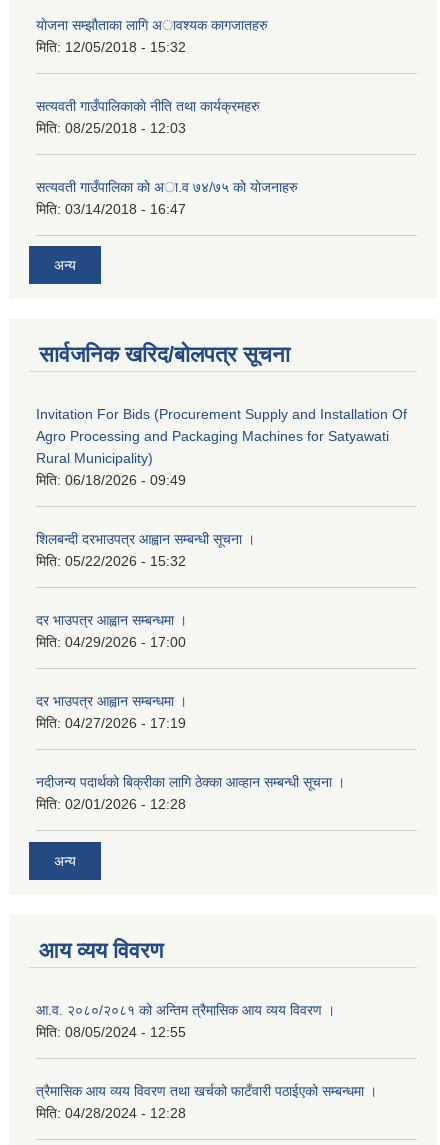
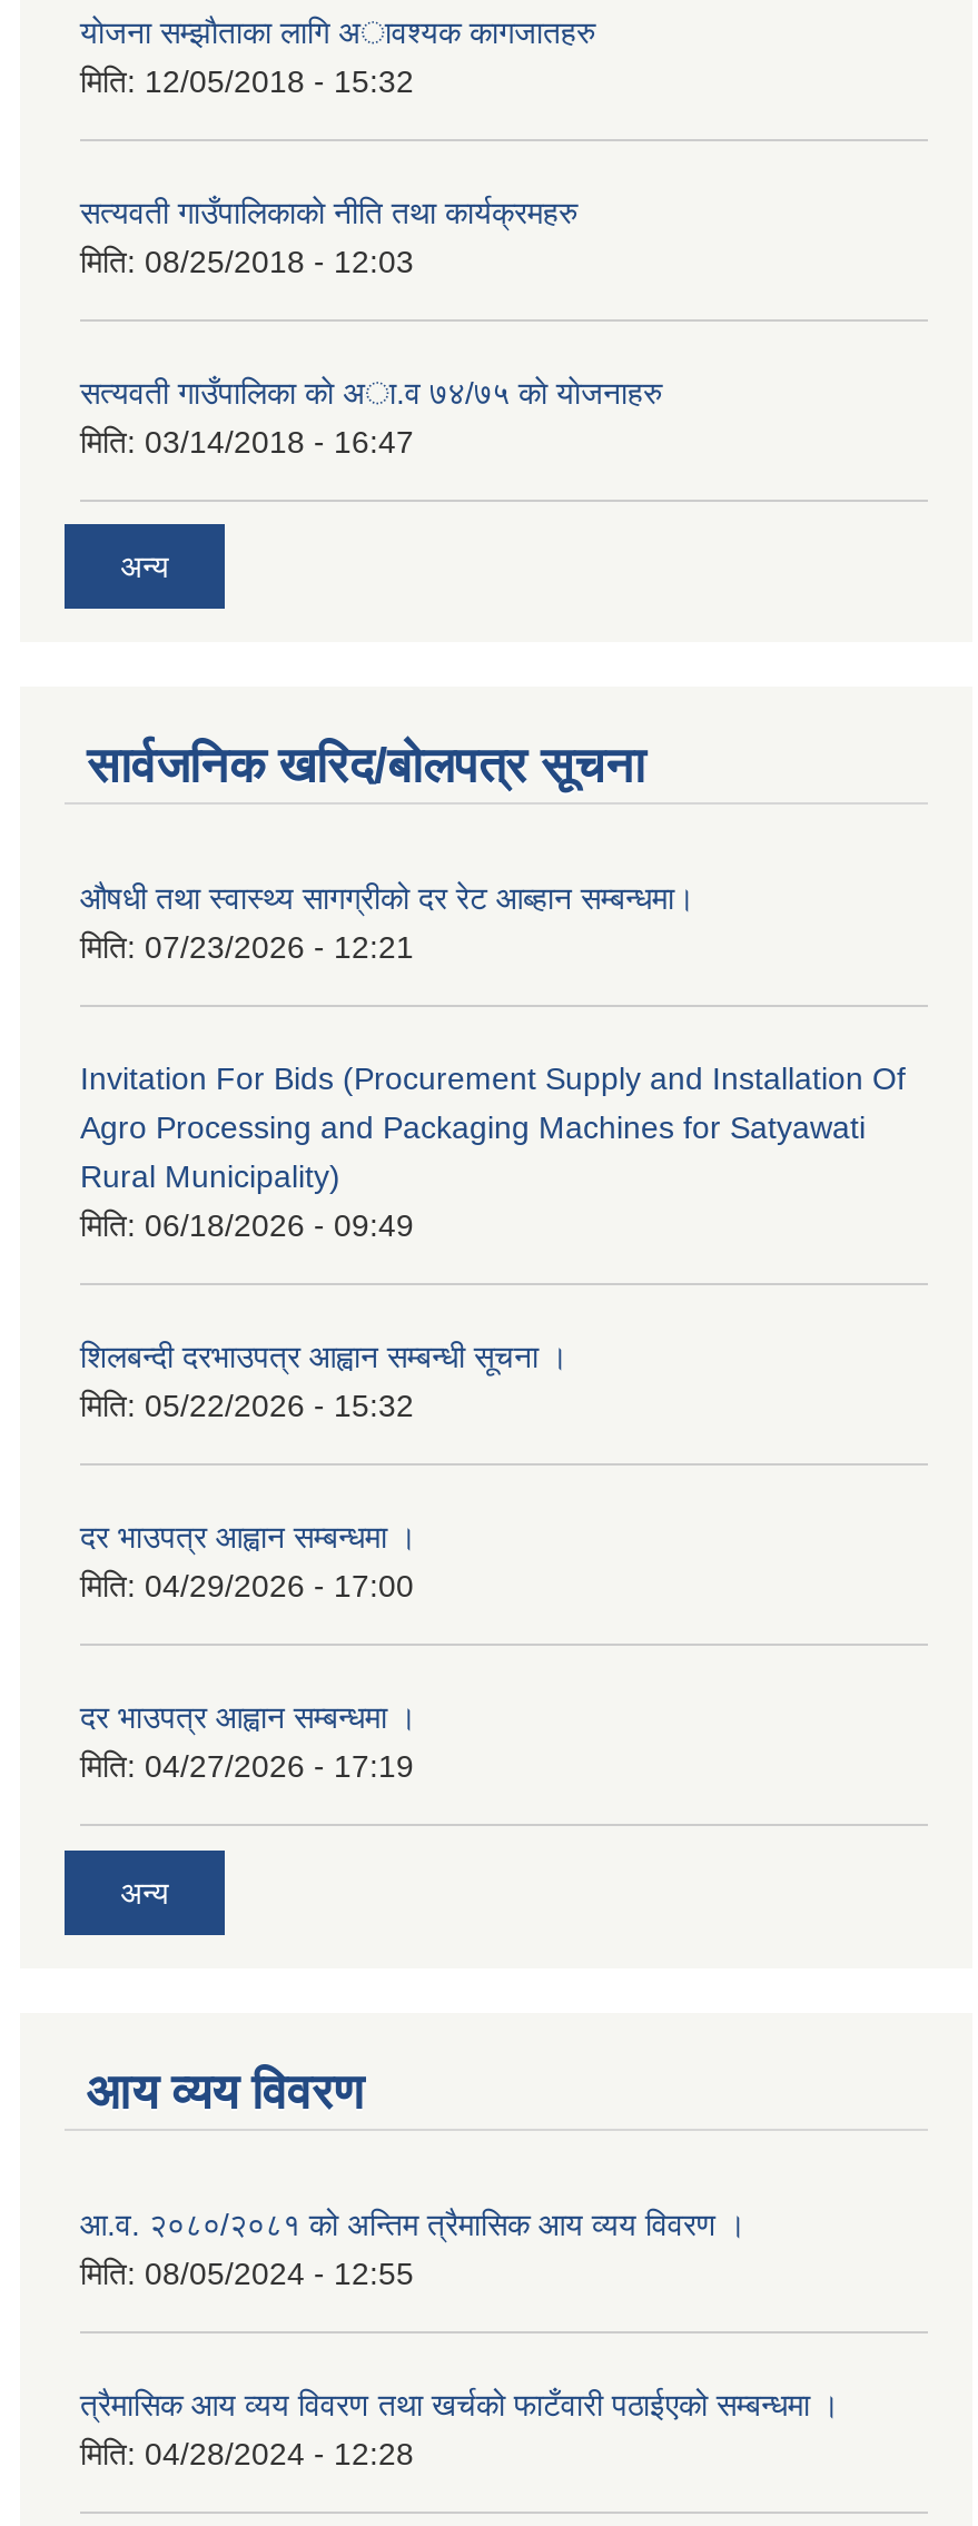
none -> [80,881,694,965] औषधी तथा स्वास्थ्य सागग्रीको दर रेट आब्हान सम्बन्धमा। | मिति: 07/23/2026 - 12:21
moved [36,406,407,731] -> [80,1061,906,1784]: Invitation For Bids (Procurement Supply and Installation Of | Agro Processing and Packaging Machines for Satyawati | Rural Municipality) | ... | दर भाउपत्र आह्वान सम्बन्धमा । | मिति: 04/27/2026 - 17:19
[36,774,345,812] नदीजन्य पदार्थको बिक्रीका लागि ठेक्का आव्हान सम्बन्धी सूचना । | मिति: 02/01/2026 - 12:28 -> none

